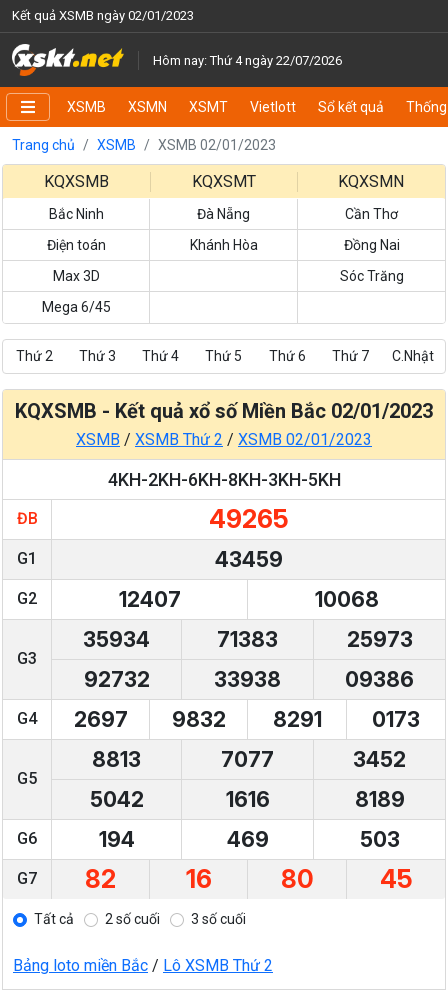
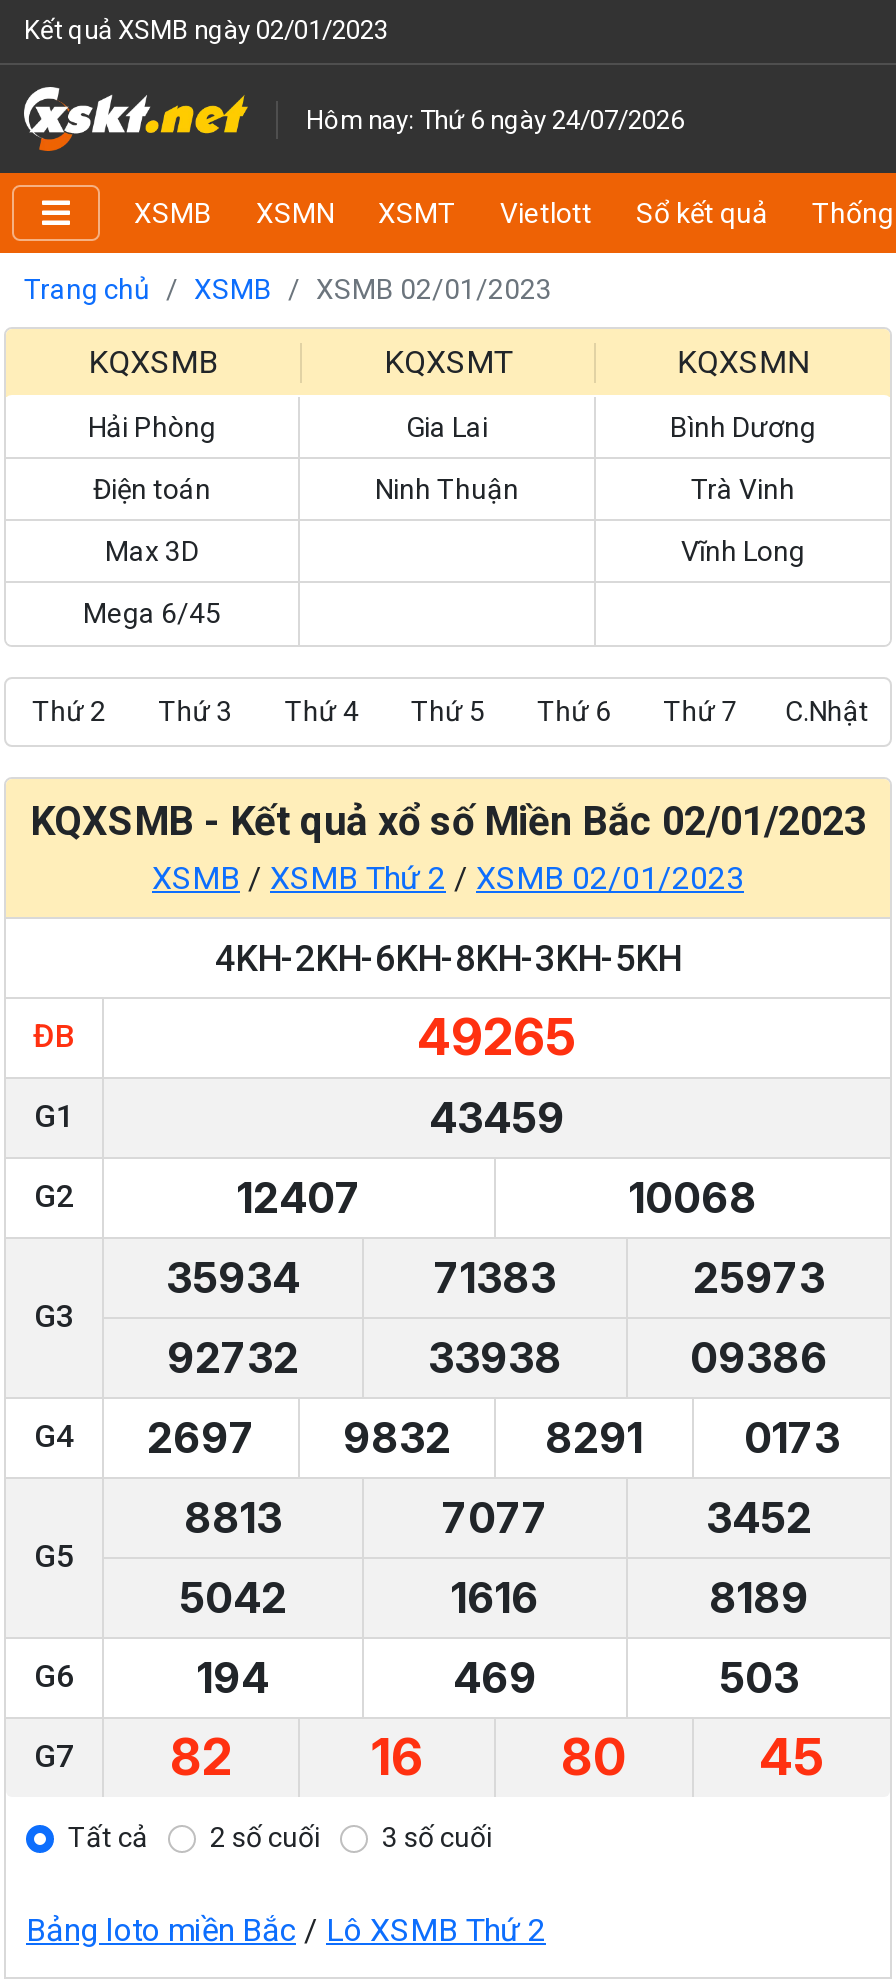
[153,52,342,67] Hôm nay: Thứ 4 ngày 22/07/2026 -> [306,104,684,134] Hôm nay: Thứ 6 ngày 24/07/2026
[48,206,103,222] Bắc Ninh -> [88,411,216,443] Hải Phòng
[197,206,250,222] Đà Nẵng -> [406,411,488,443] Gia Lai
[345,206,398,222] Cần Thơ -> [670,411,816,443] Bình Dương
[189,237,257,253] Khánh Hòa -> [375,473,519,505] Ninh Thuận
[343,237,399,253] Đồng Nai -> [691,473,795,505] Trà Vinh
[339,268,403,284] Sóc Trăng -> [681,535,805,567] Vĩnh Long

